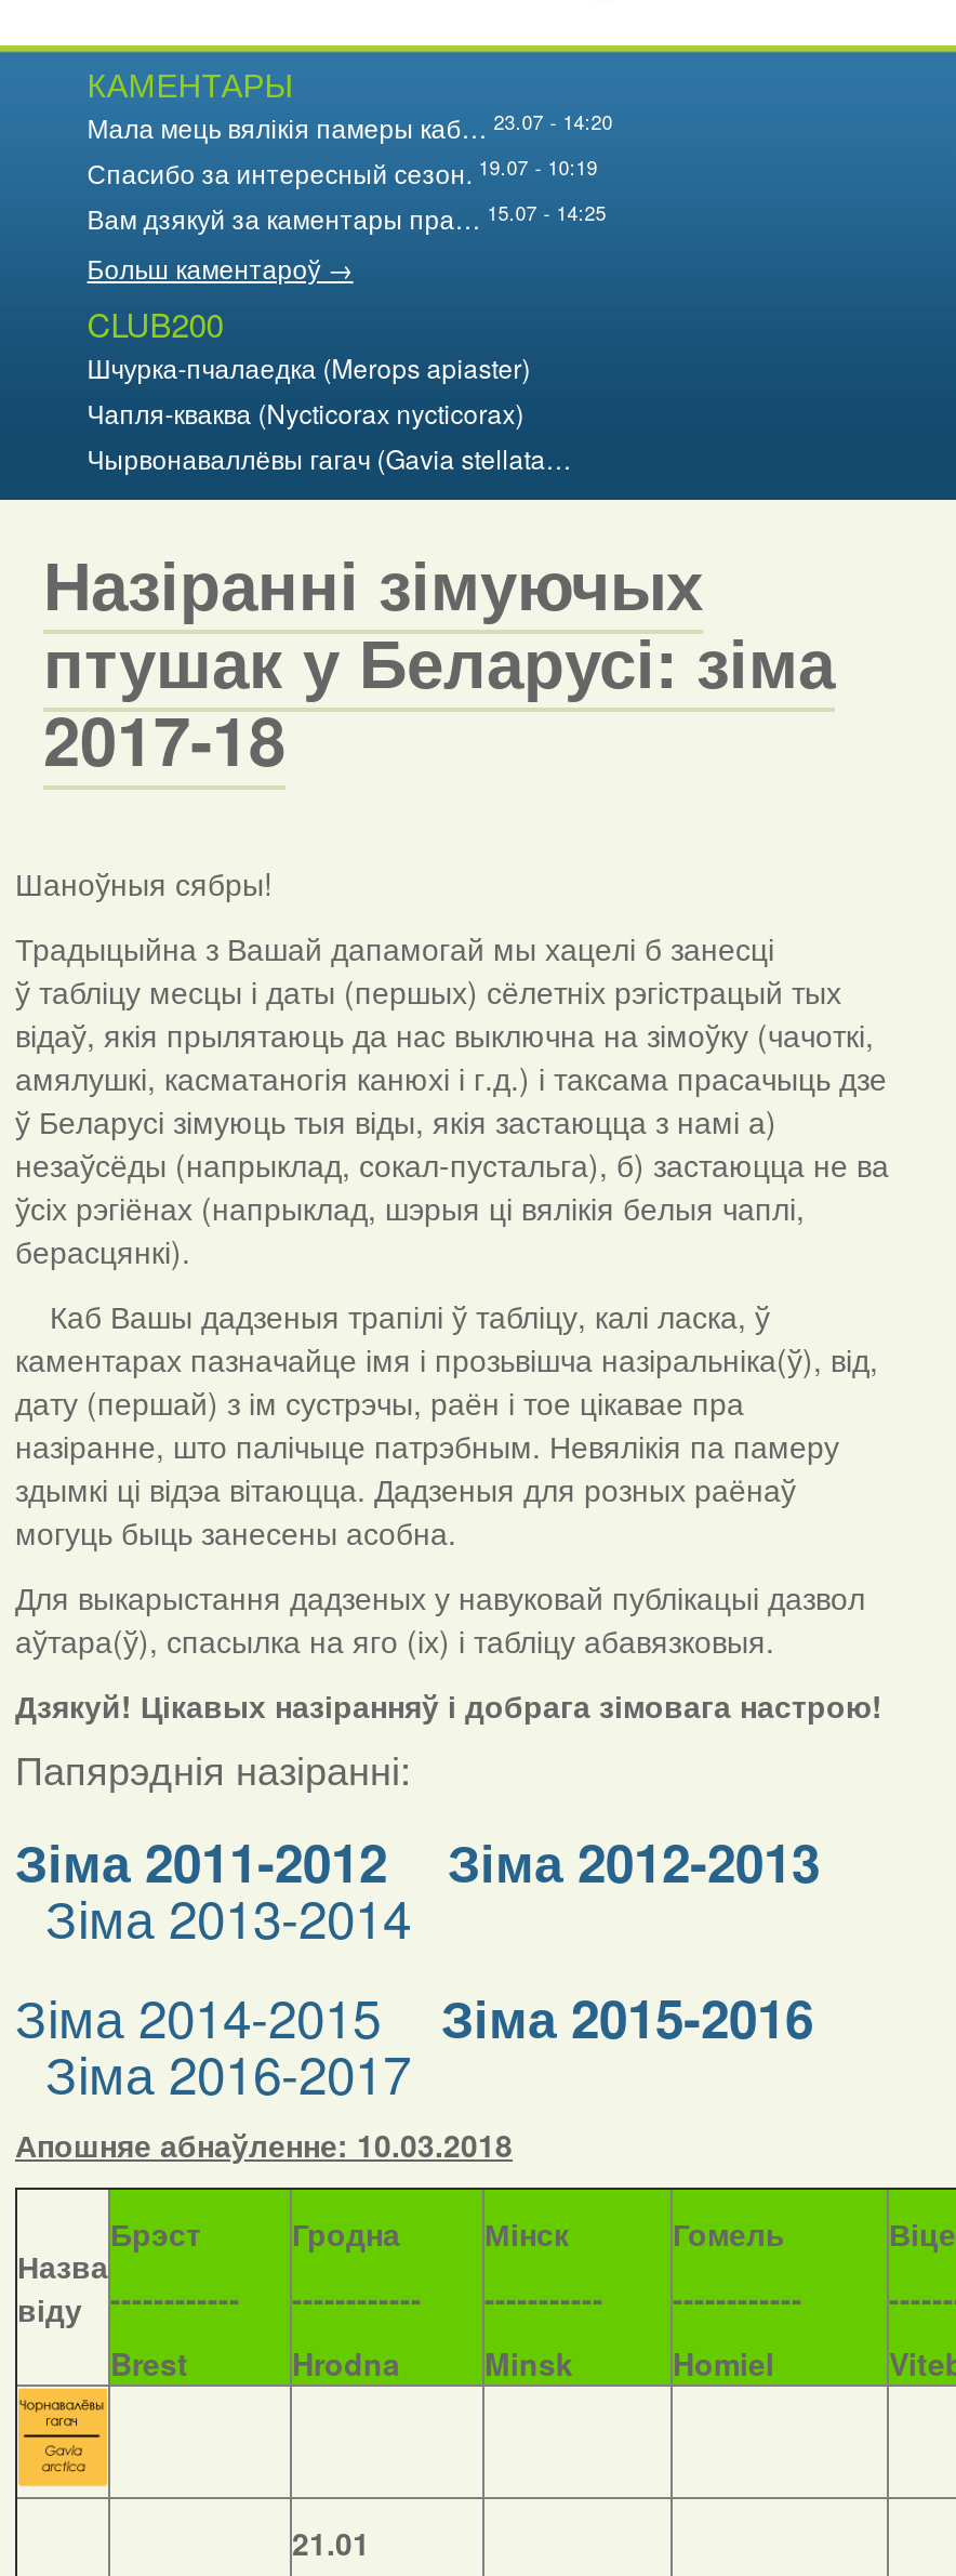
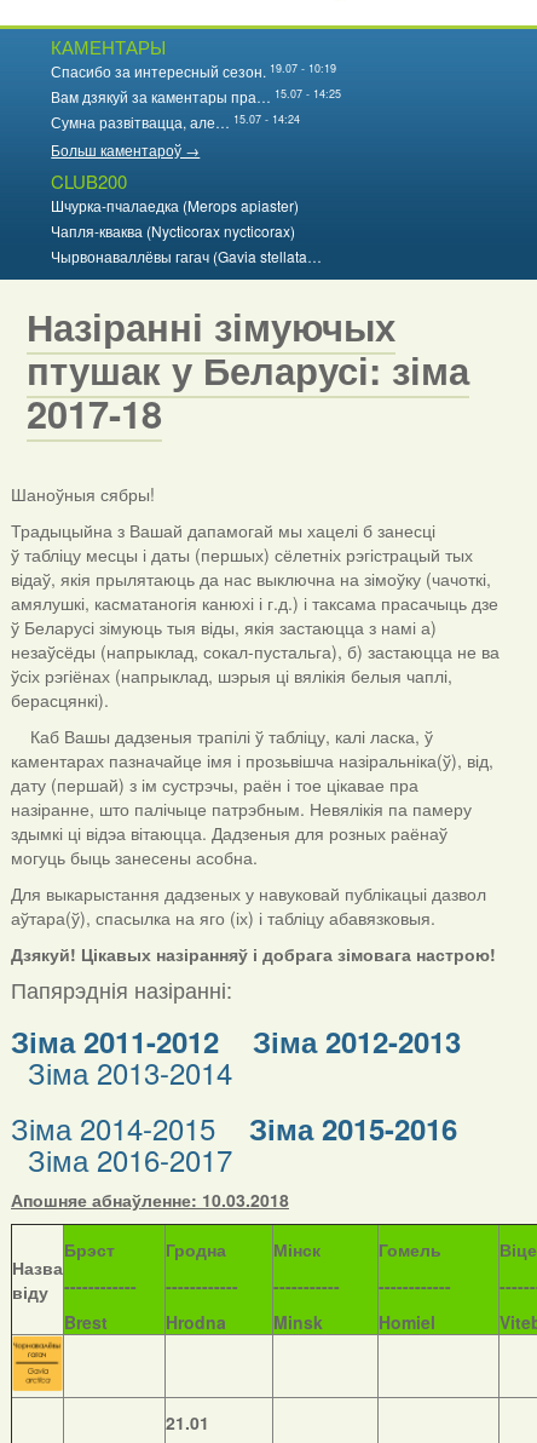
[87,107,613,145] Мала мець вялікія памеры каб… 23.07 - 14:20 -> none
moved [87,153,606,236] -> [51,60,341,107]: Спасибо за интересный сезон. 19.07 - 10:19 | Вам дзякуй за каментары пра… 15.07 - 14:25
none -> [51,111,300,132] Сумна развітвацца, але… 15.07 - 14:24

